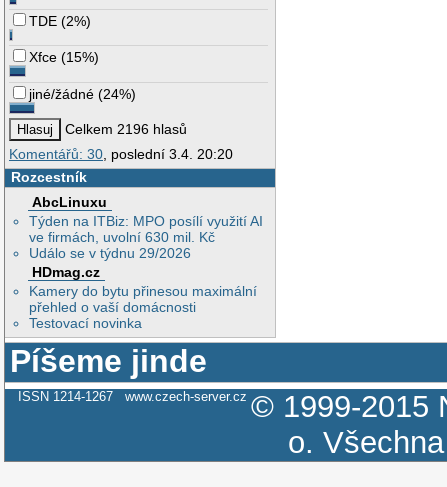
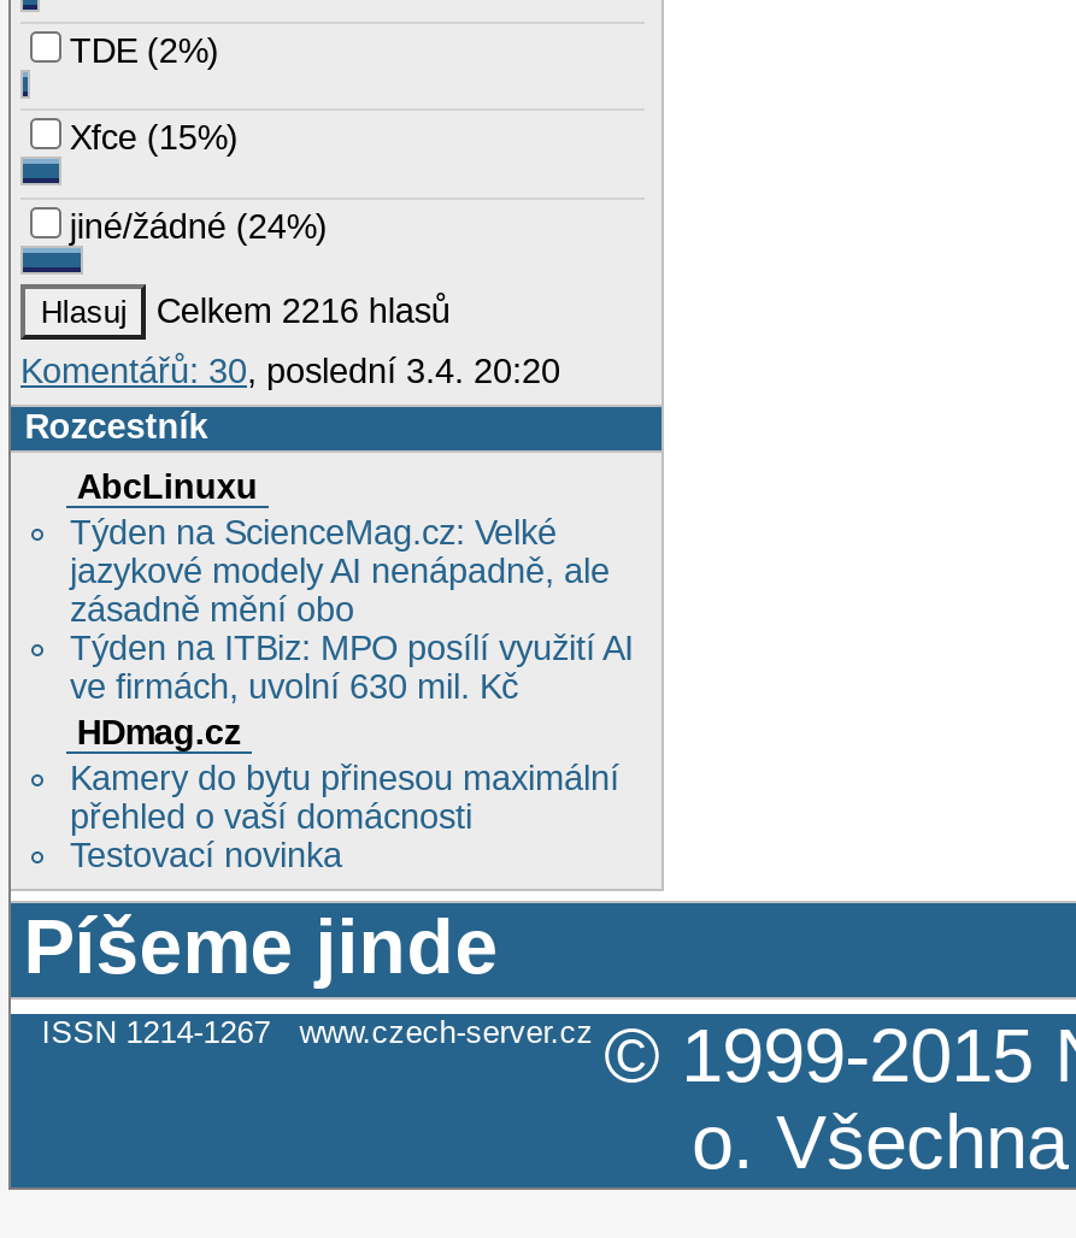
[61,121,187,137] Celkem 2196 hlasů -> [147,292,450,330] Celkem 2216 hlasů
none -> [70,513,610,628] Týden na ScienceMag.cz: Velké | jazykové modely AI nenápadně, ale | zásadně mění obo
moved [29,213,263,245] -> [70,628,634,705]: Týden na ITBiz: MPO posílí využití AI | ve firmách, uvolní 630 mil. Kč
[29,245,191,261] Událo se v týdnu 29/2026 -> none

